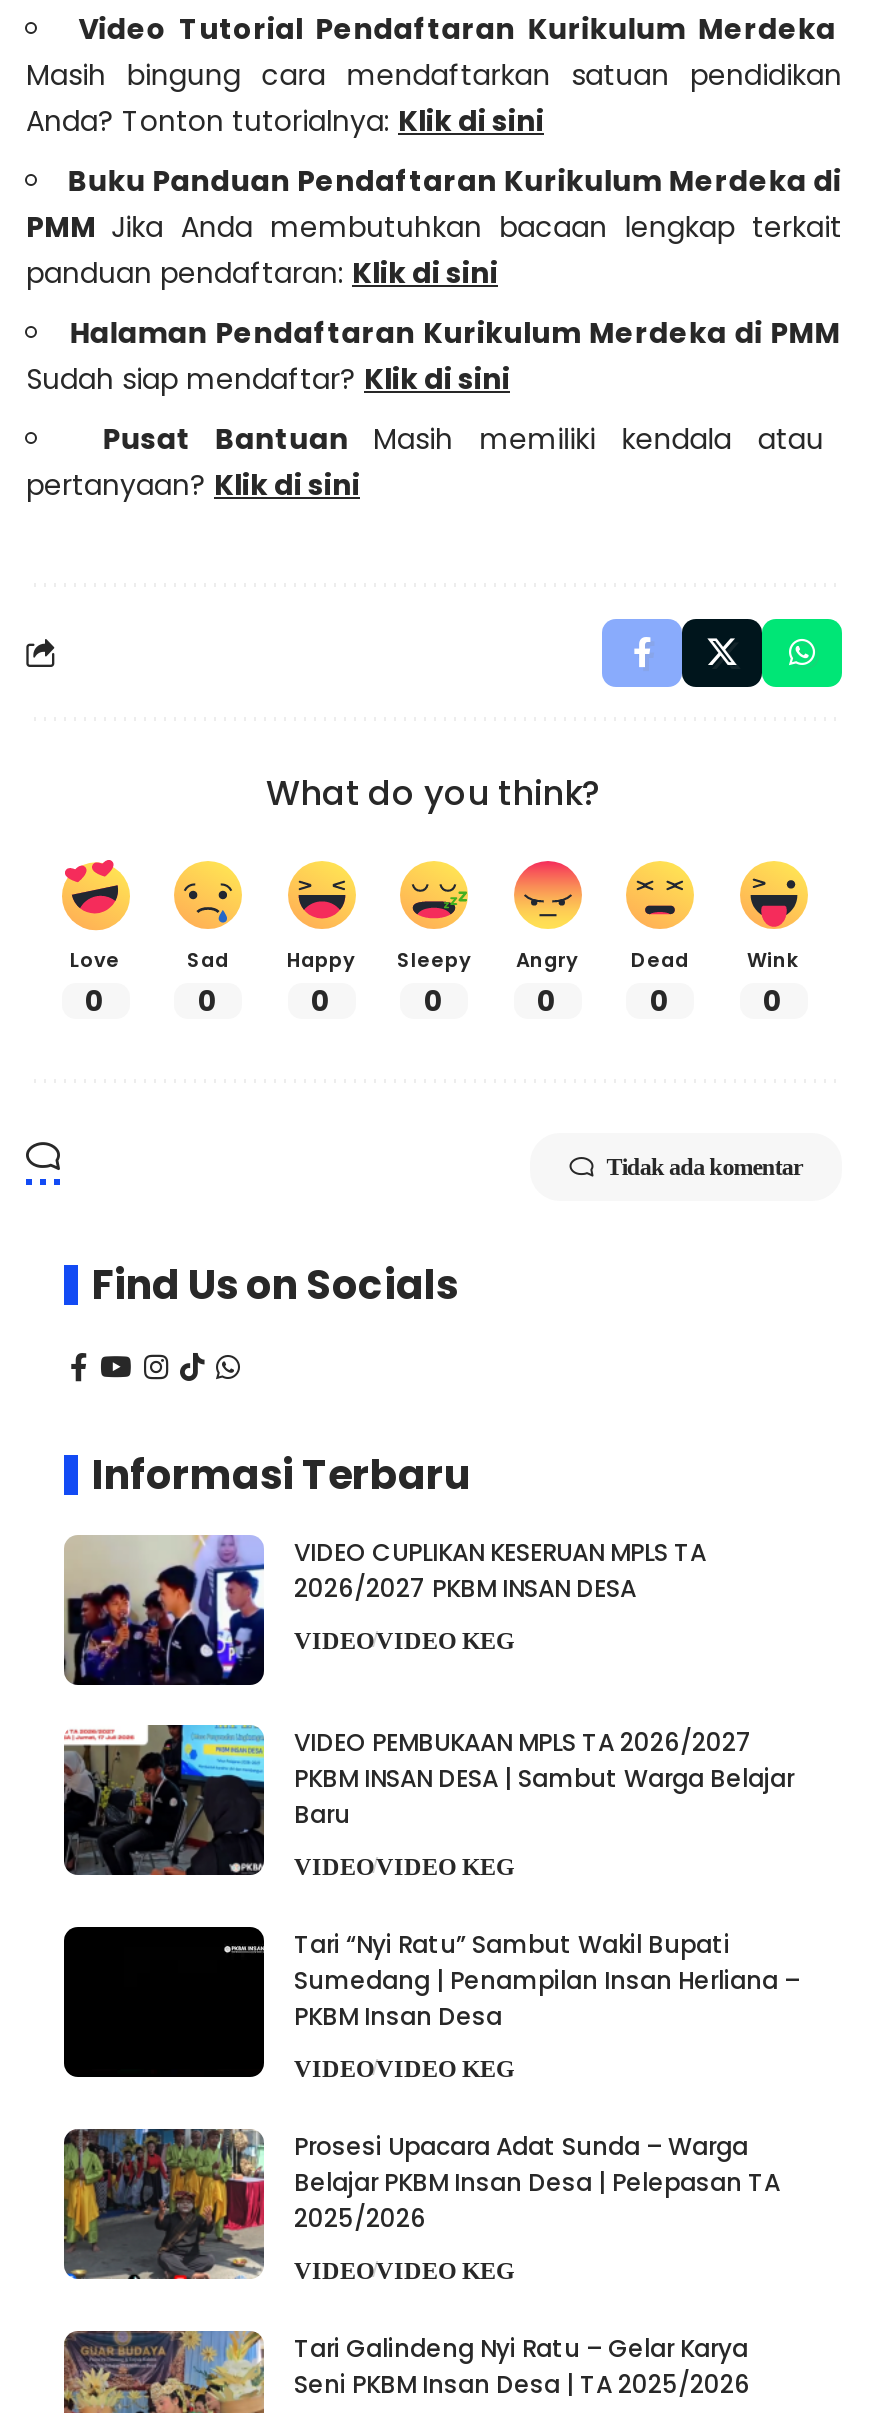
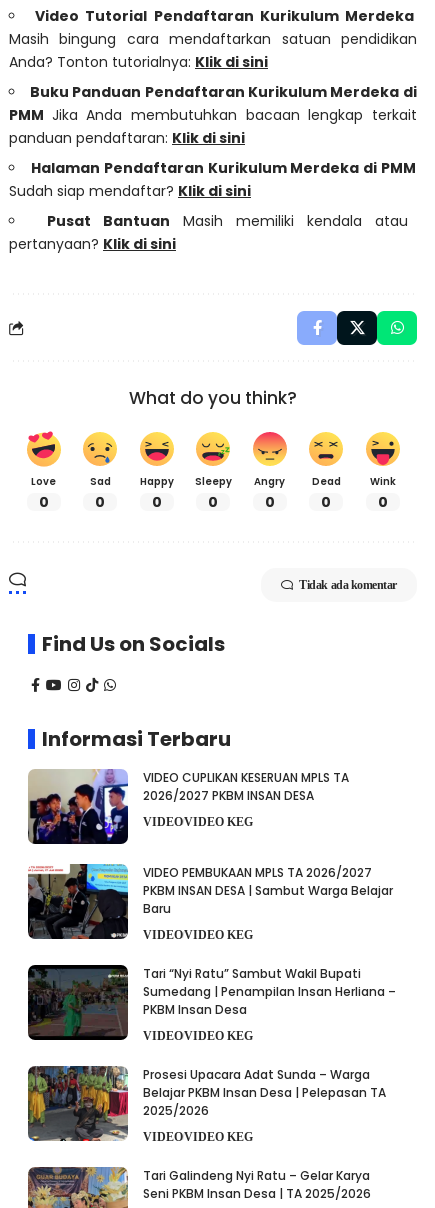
none -> [28,968,128,1037] [image]

